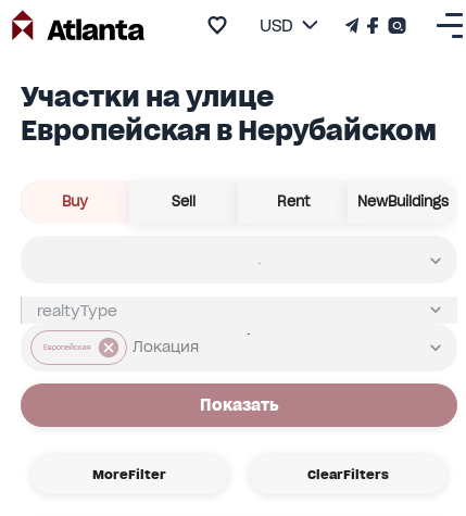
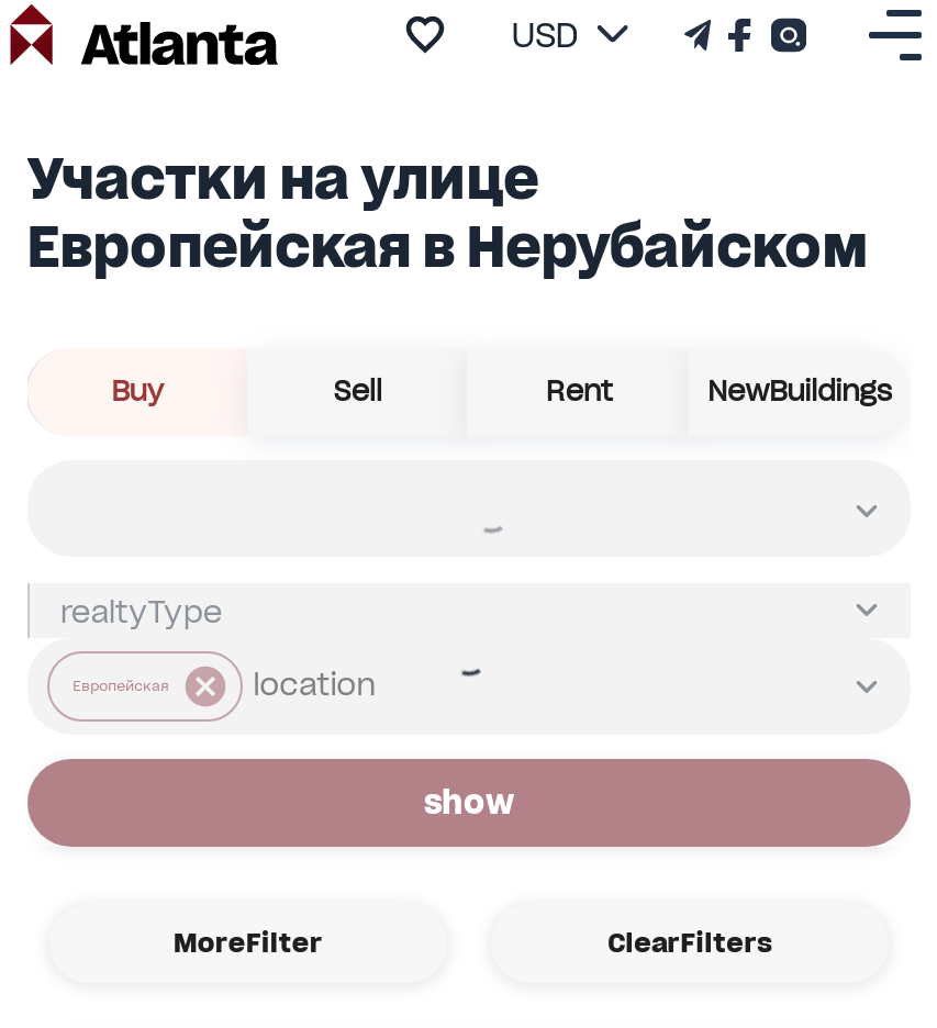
[200,396,278,415] Показать -> [424,784,514,823] show

